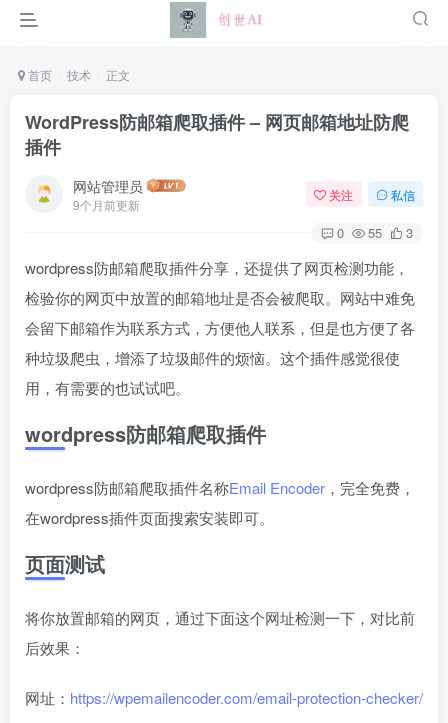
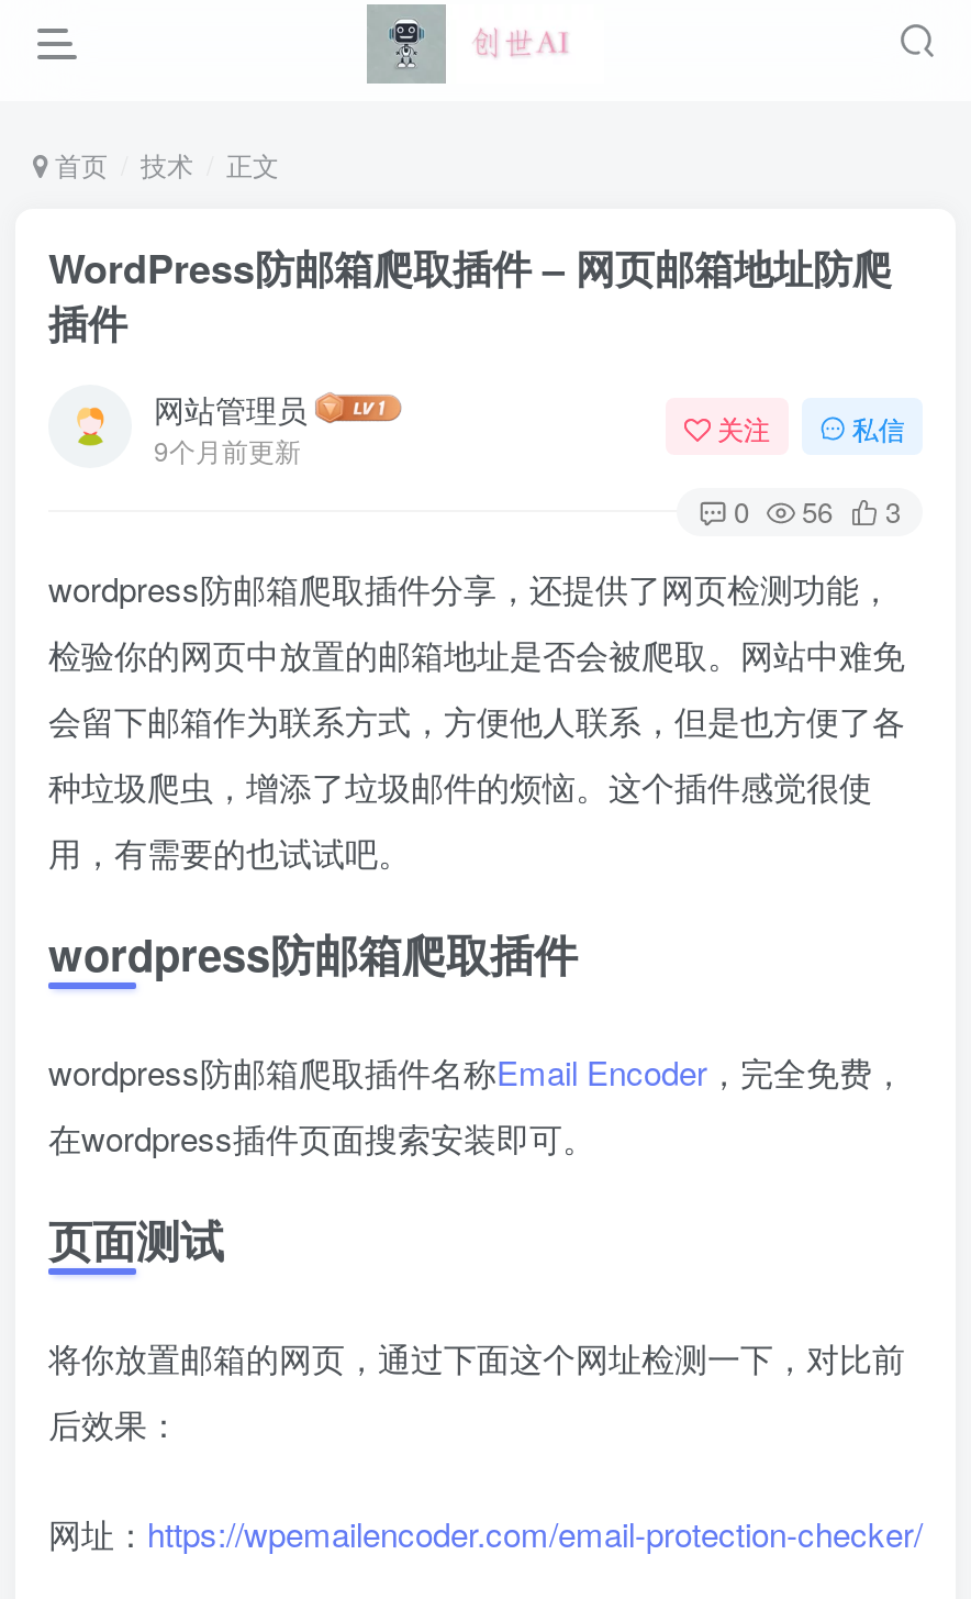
[337,223,413,242] 0 55 3 -> [734,490,901,532] 0 56 3

